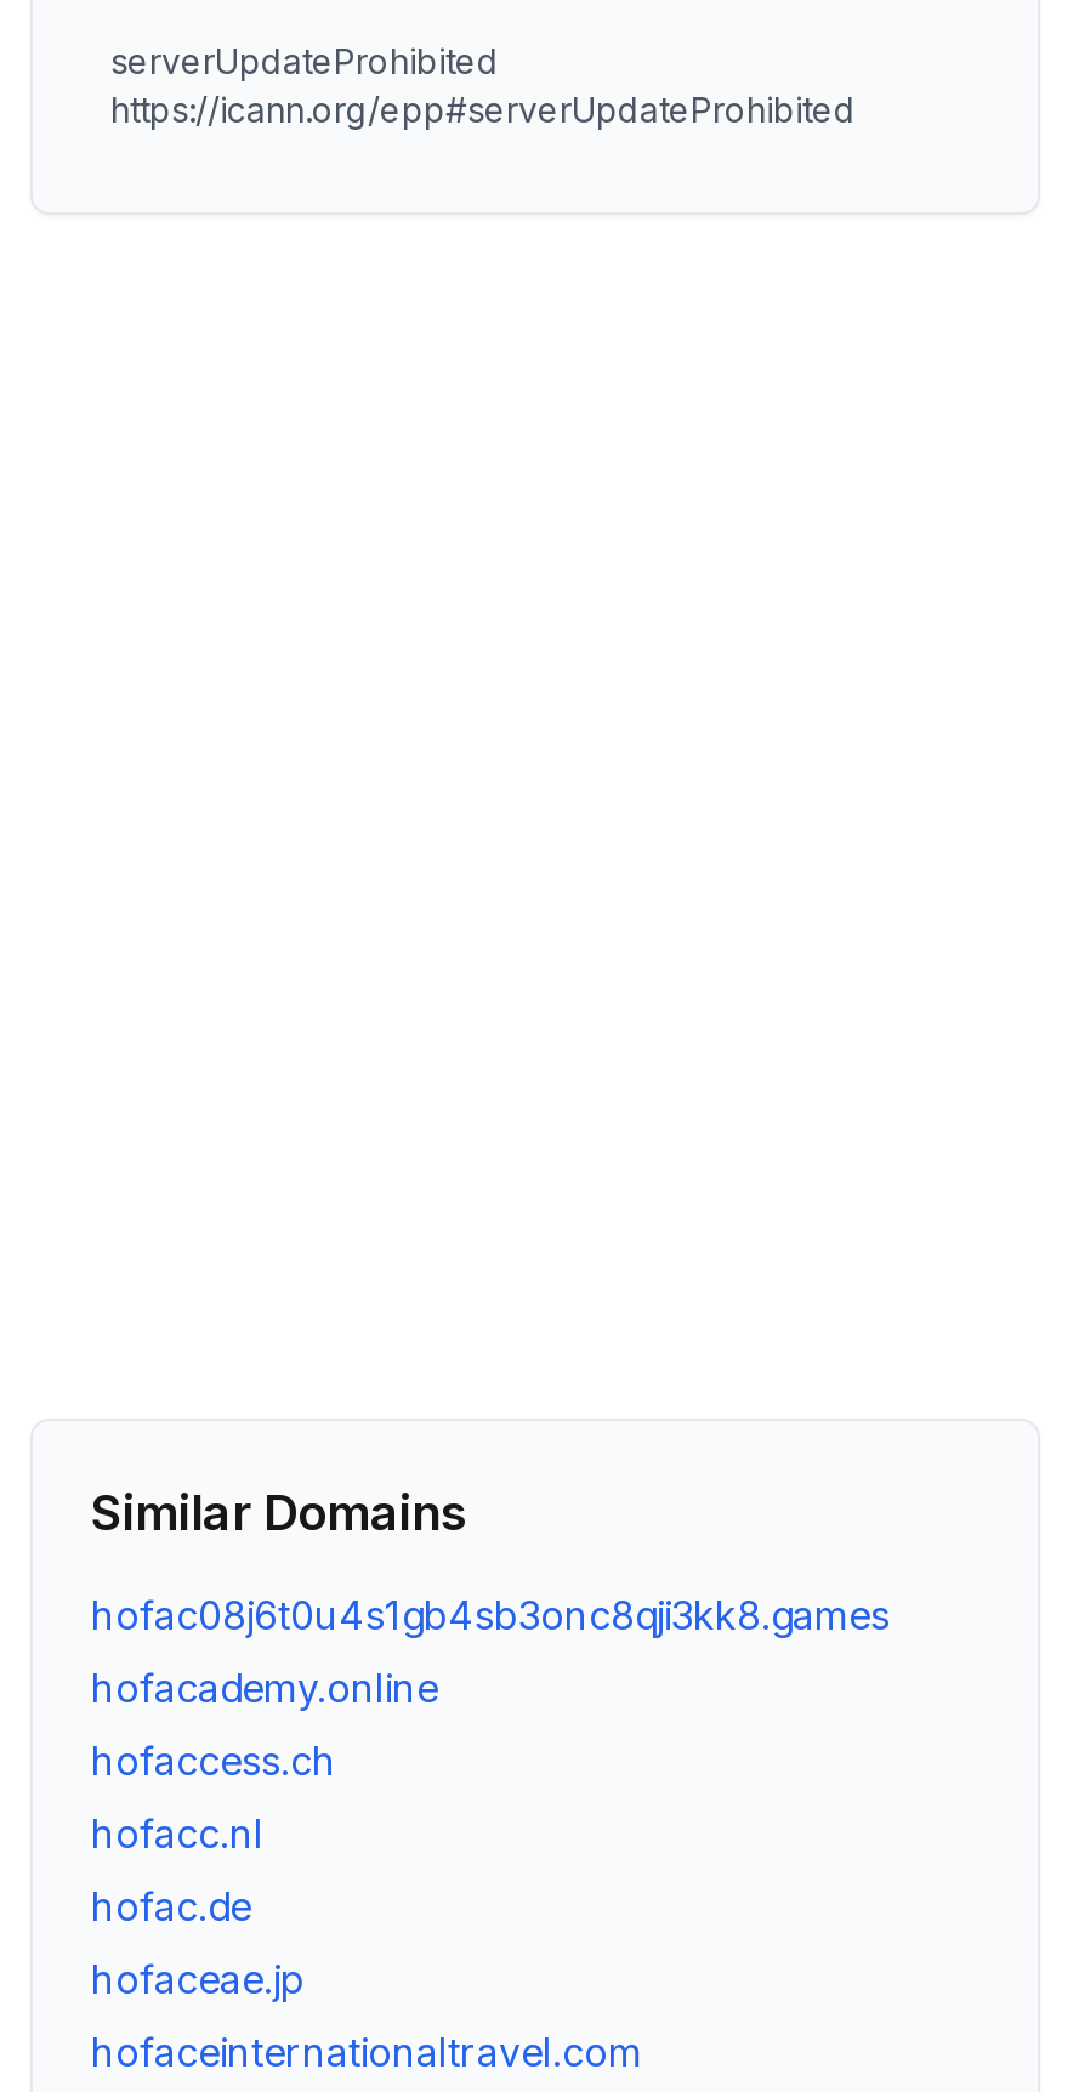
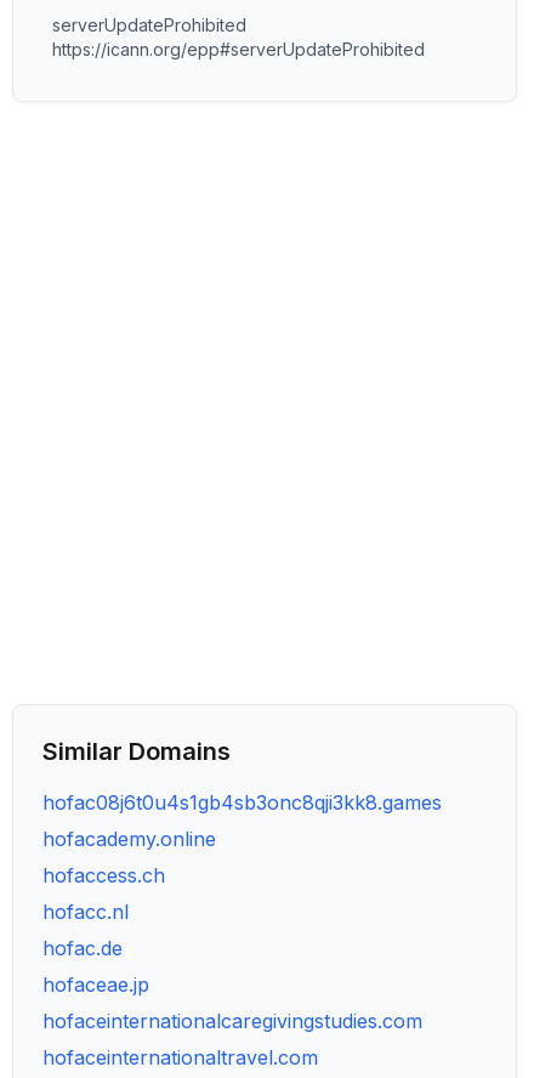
none -> [42,1009,422,1033] hofaceinternationalcaregivingstudies.com

